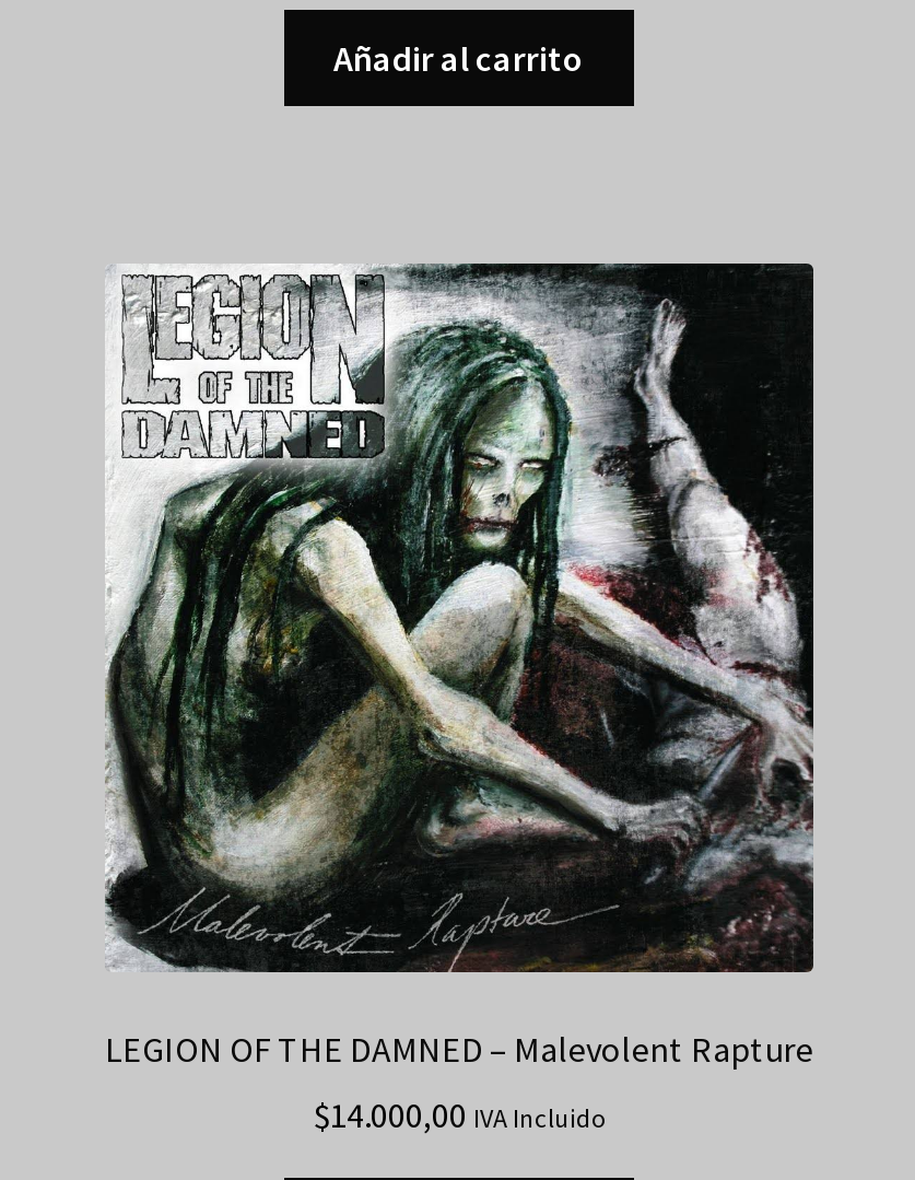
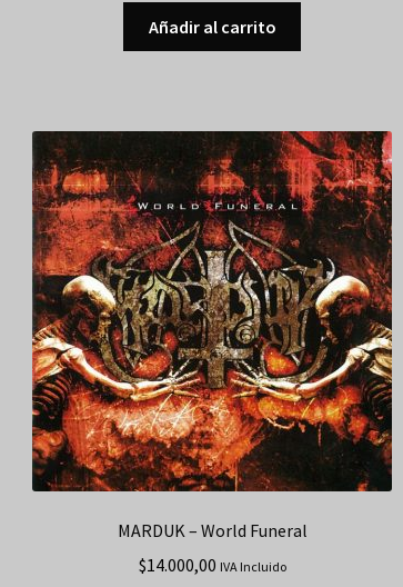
[105,261,816,1070] [image] | LEGION OF THE DAMNED – Malevolent Rapture -> [31,130,393,541] [image] | MARDUK – World Funeral

